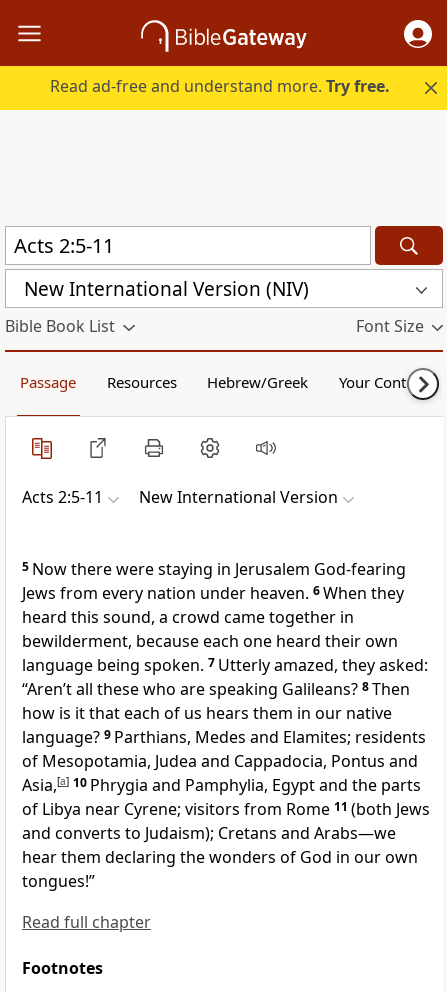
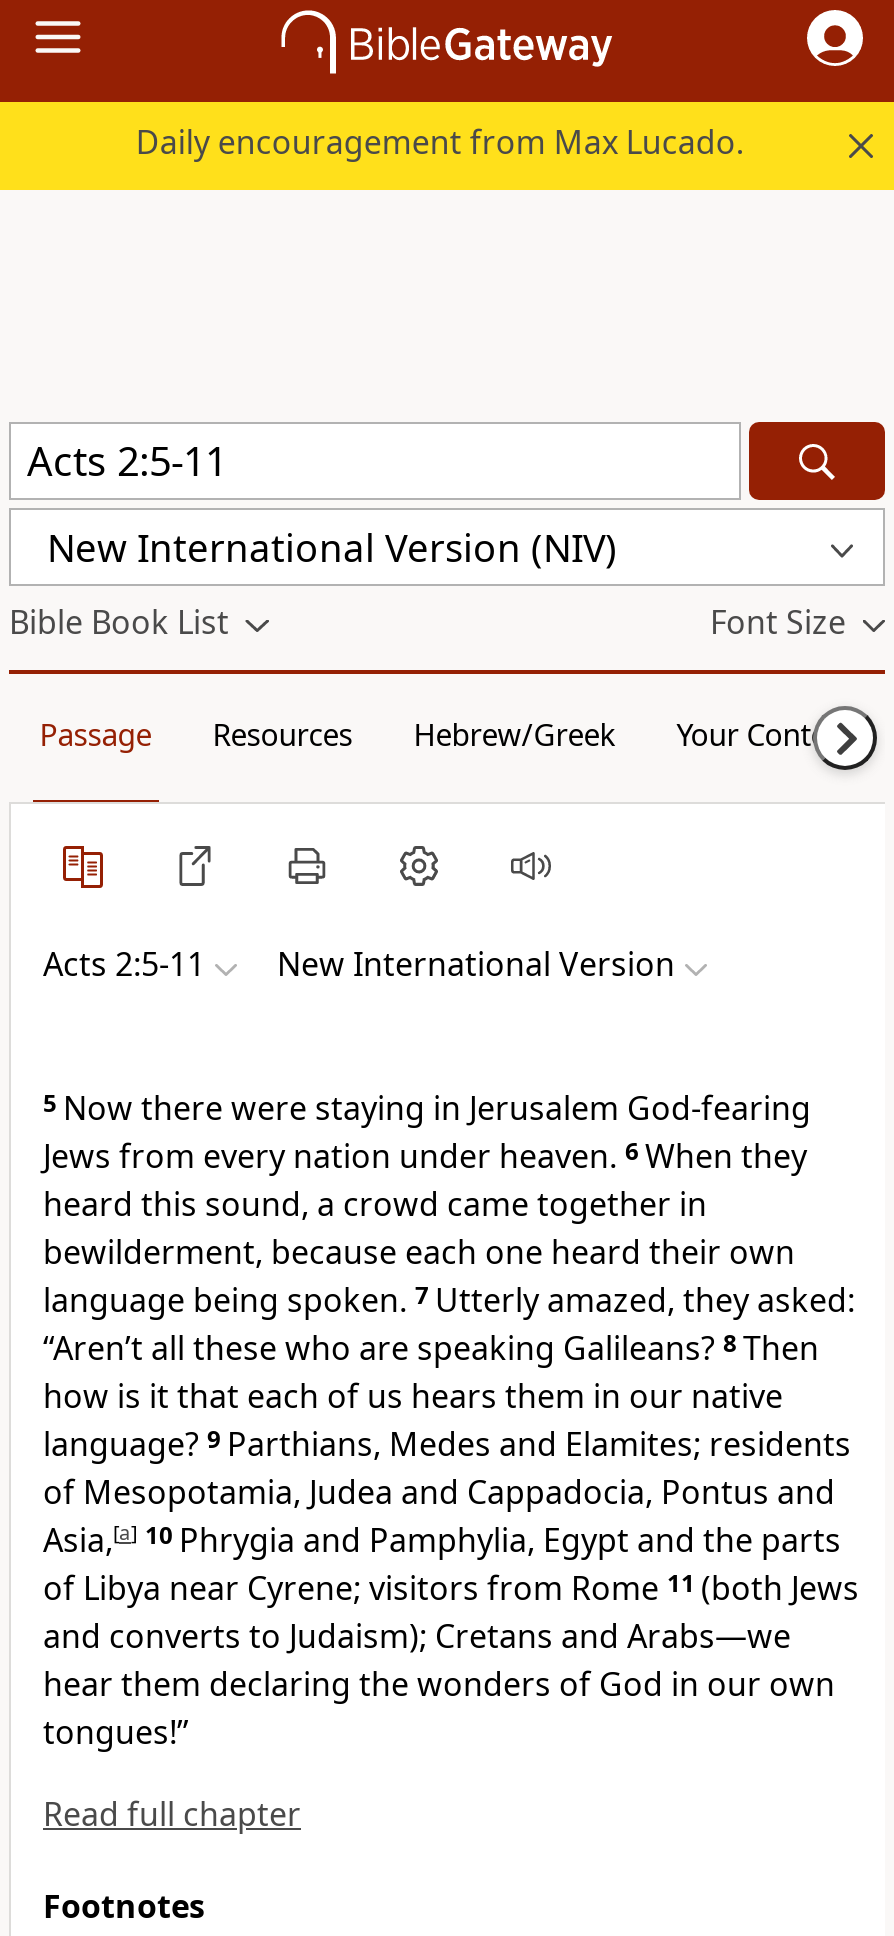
[50,75,390,97] Read ad-free and understand more. Try free. -> [136,120,744,164] Daily encouragement from Max Lucado.

